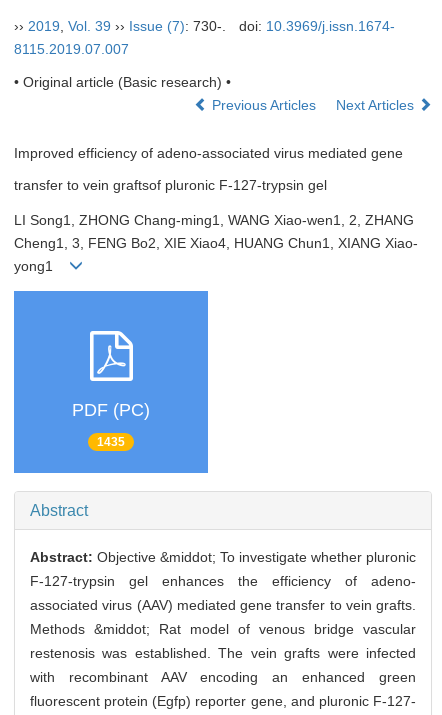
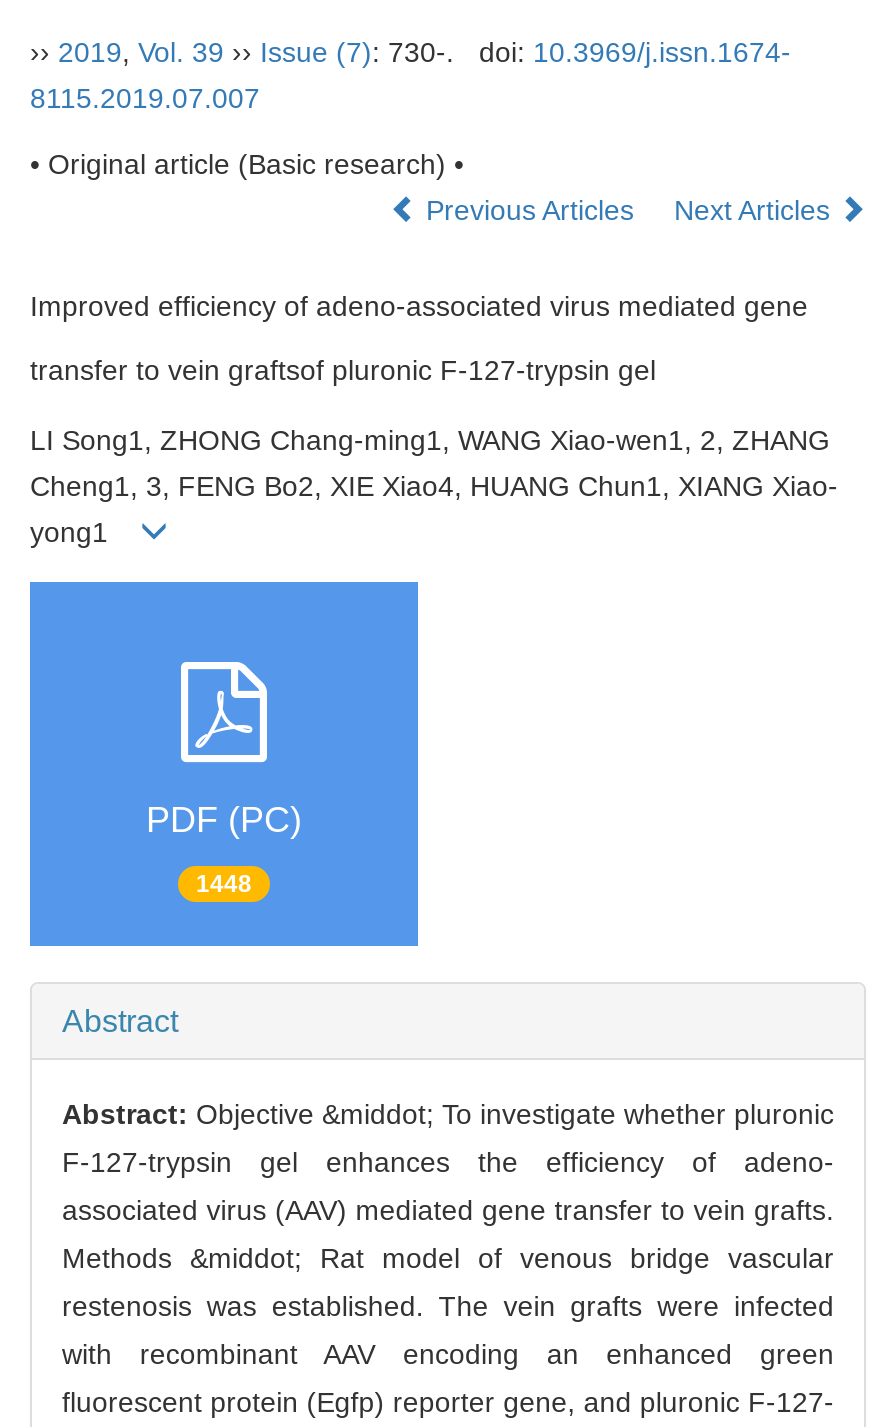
[97,435,125,449] 1435 -> [196,871,252,899] 1448

